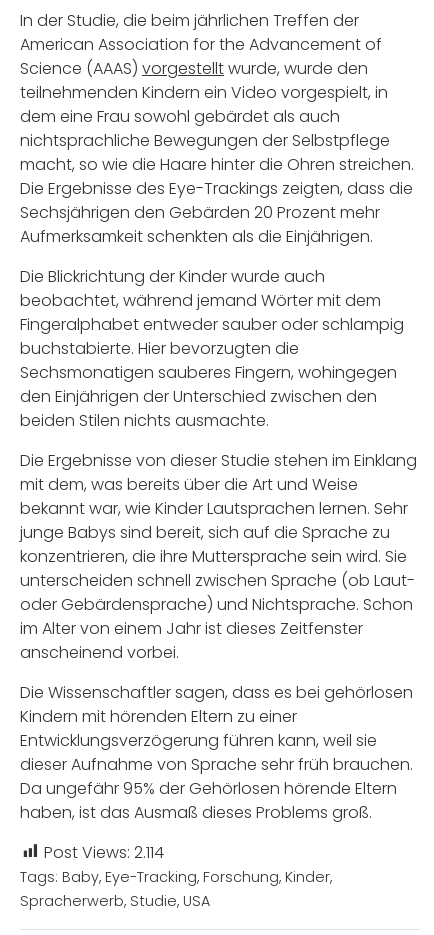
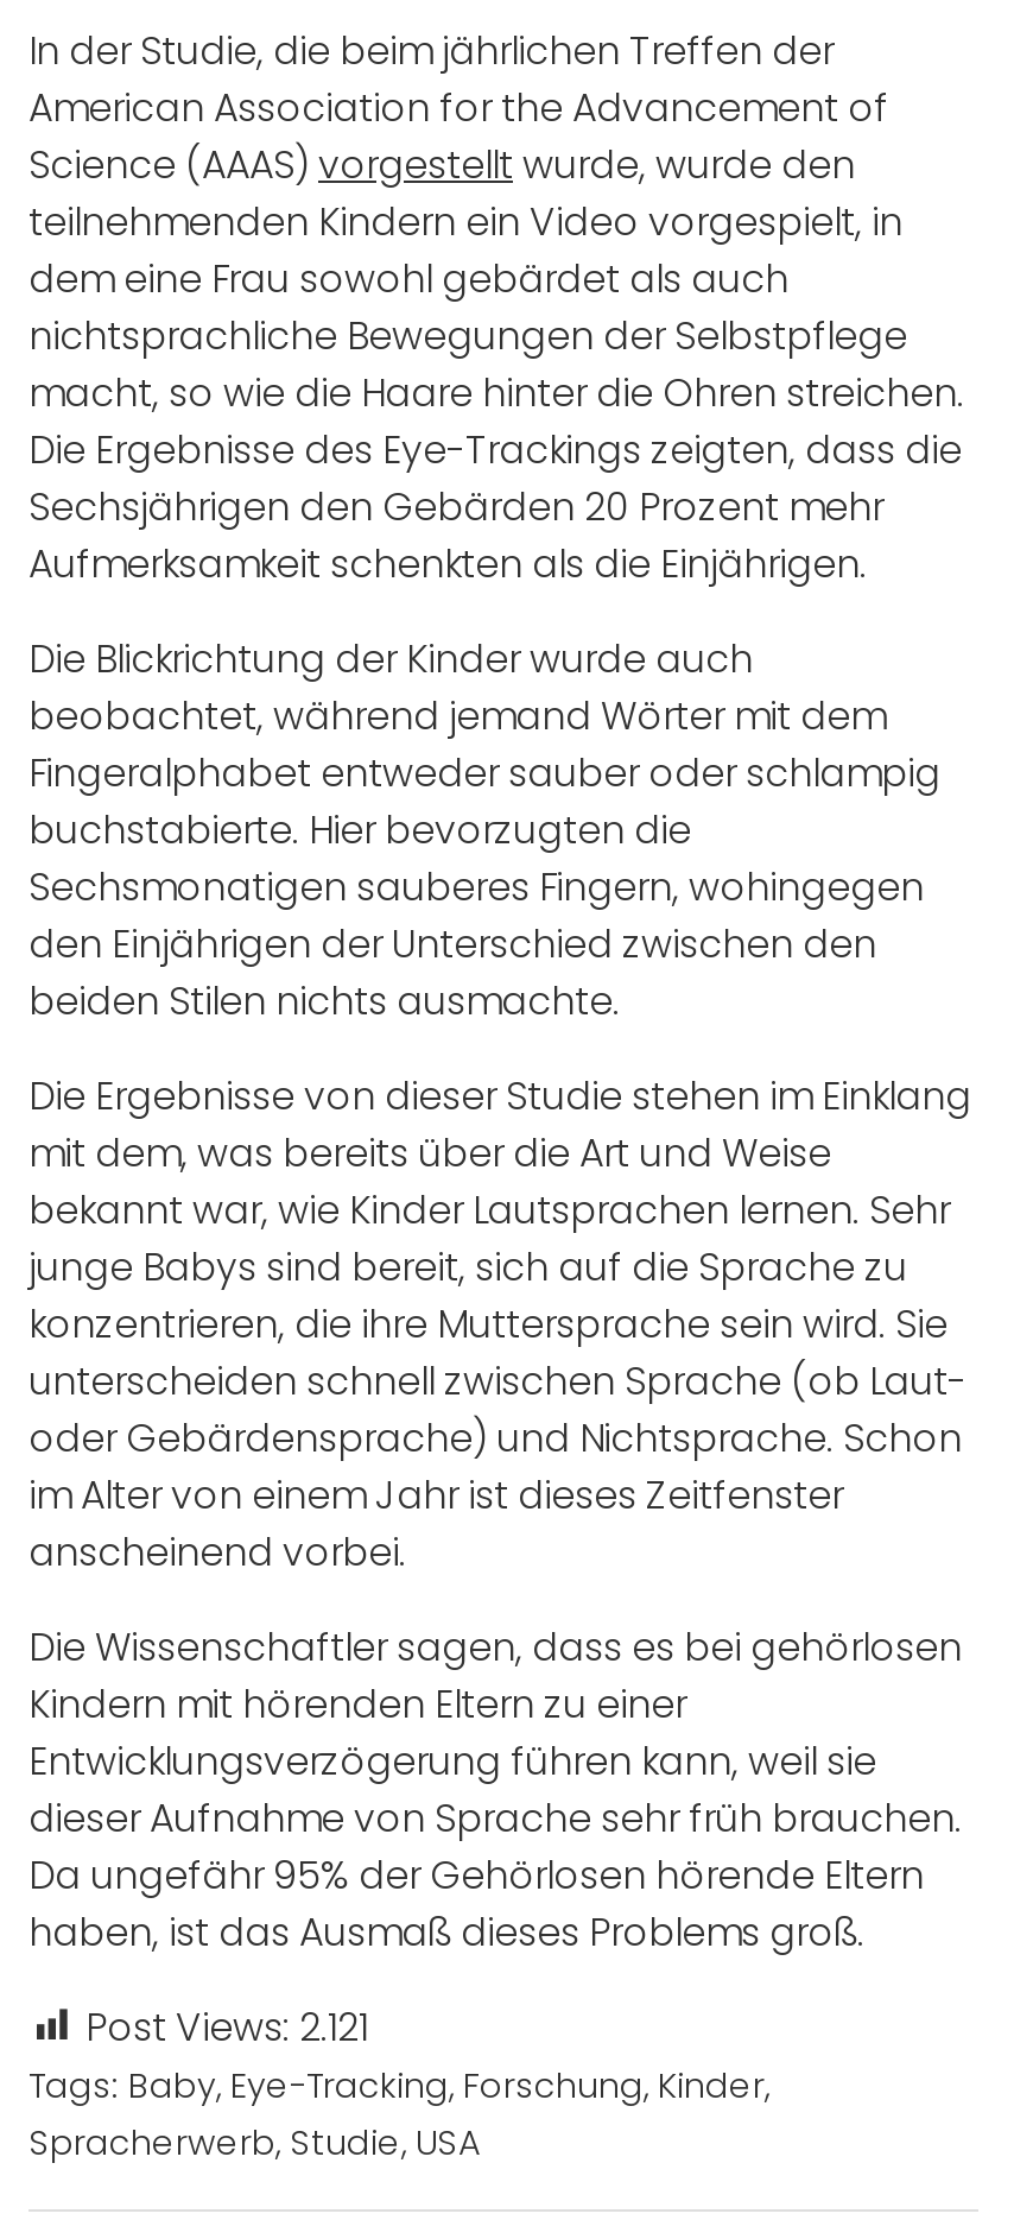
[44,841,164,864] Post Views: 2.114 -> [85,2000,368,2054] Post Views: 2.121

